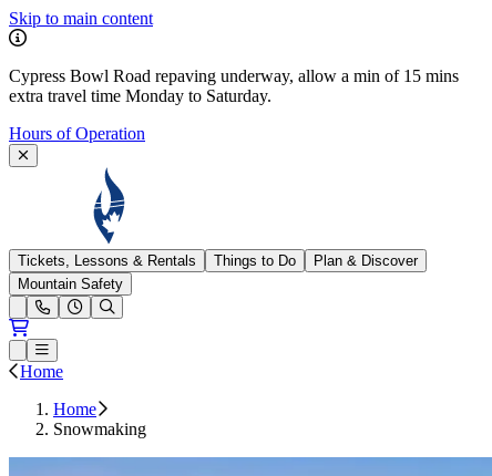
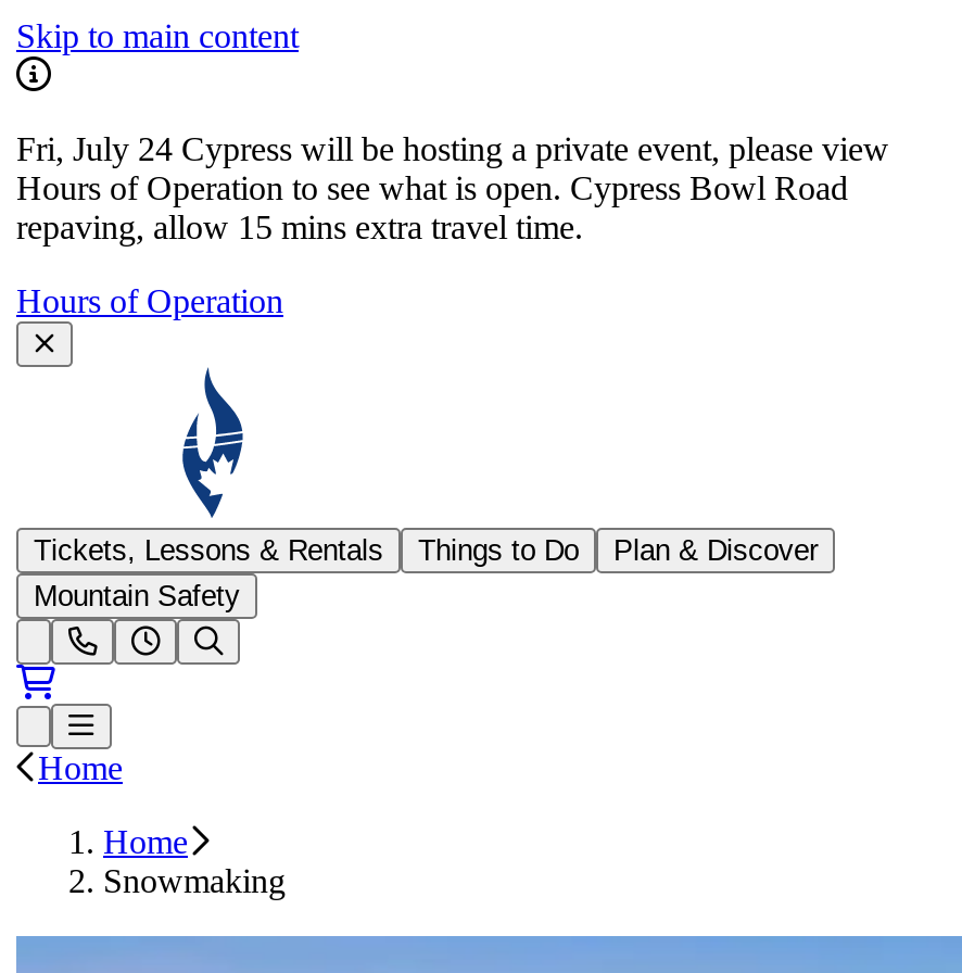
[9,66,459,105] Cypress Bowl Road repaving underway, allow a min of 15 mins | extra travel time Monday to Saturday. -> [16,130,889,245] Fri, July 24 Cypress will be hosting a private event, please view | Hours of Operation to see what is open. Cypress Bowl Road | repaving, allow 15 mins extra travel time.

